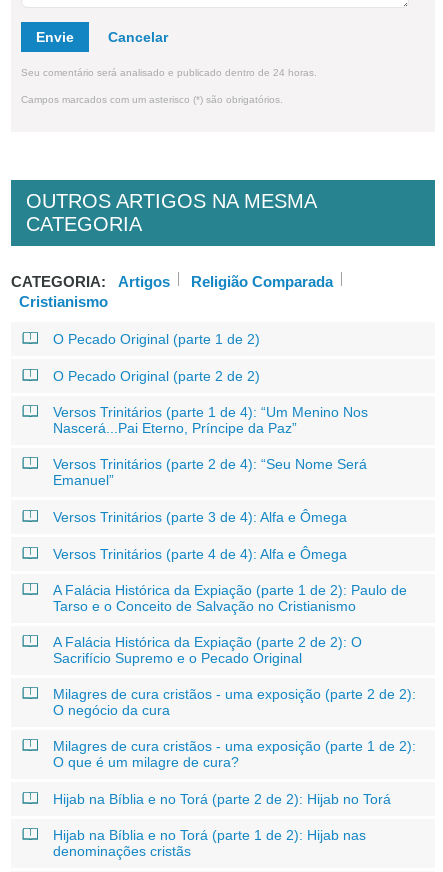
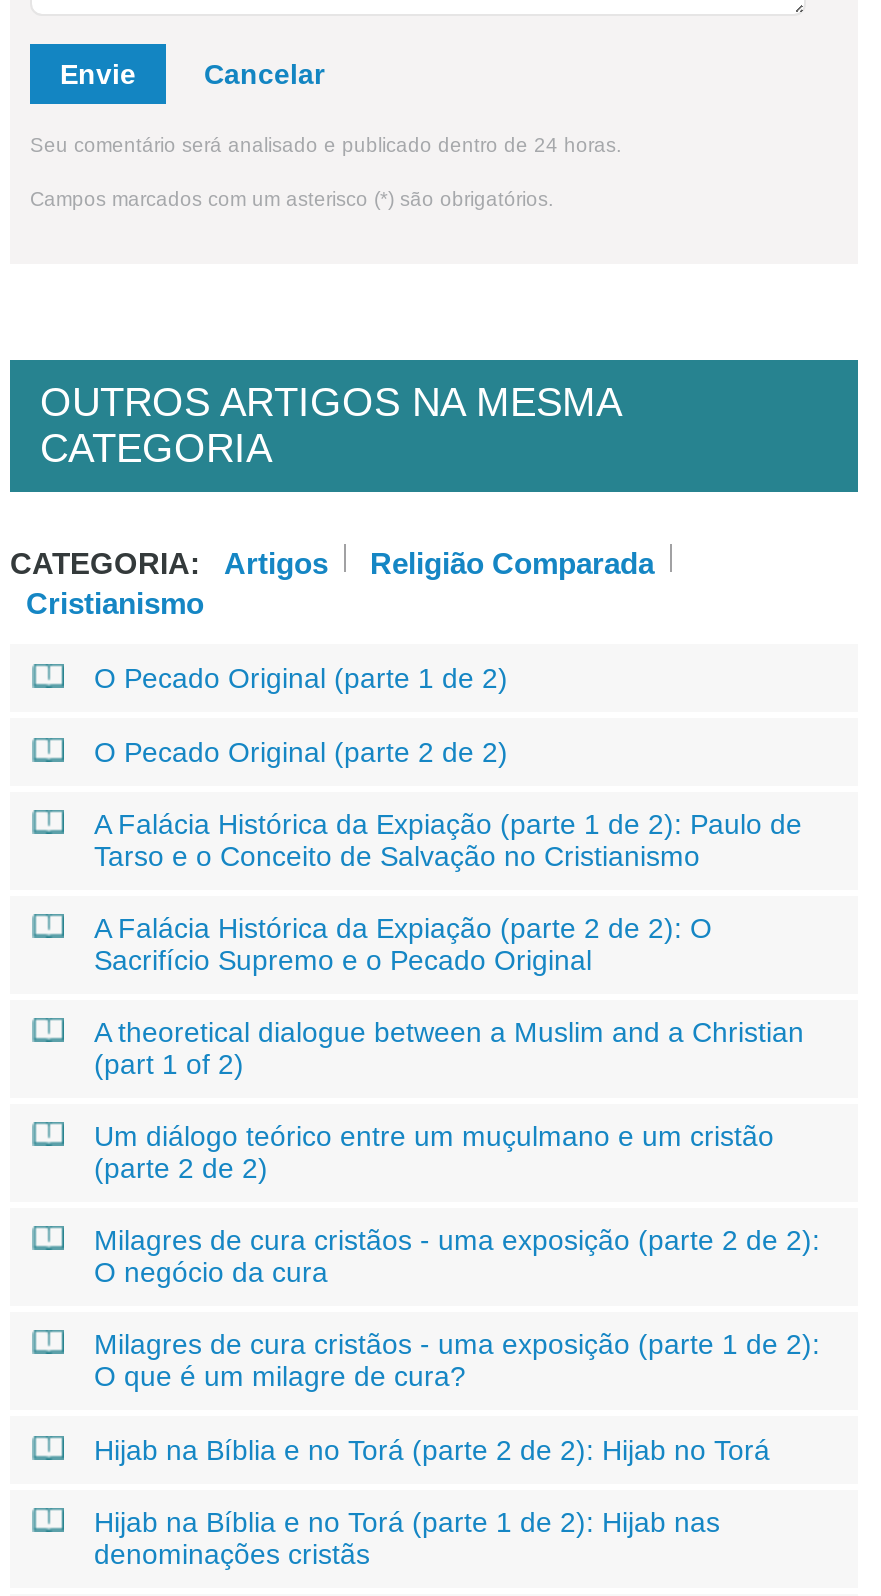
[53,404,368,562] Versos Trinitários (parte 1 de 4): “Um Menino Nos | Nascerá...Pai Eterno, Príncipe da Paz” | Versos Trinitários (parte 2 de 4): “Seu Nome Será | Emanuel” | Versos Trinitários (parte 3 de 4): Alfa e Ômega | Versos Trinitários (parte 4 de 4): Alfa e Ômega -> none
moved [53,582,407,666] -> [94,808,802,976]: A Falácia Histórica da Expiação (parte 1 de 2): Paulo de | Tarso e o Conceito de Salvação no Cristianismo | A Falácia Histórica da Expiação (parte 2 de 2): O | Sacrifício Supremo e o Pecado Original
none -> [94,1016,804,1184] A theoretical dialogue between a Muslim and a Christian | (part 1 of 2) | Um diálogo teórico entre um muçulmano e um cristão | (parte 2 de 2)

